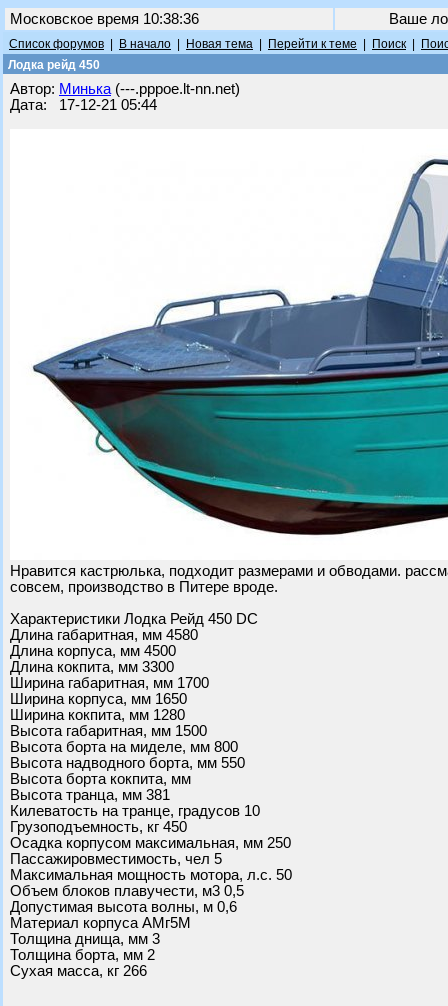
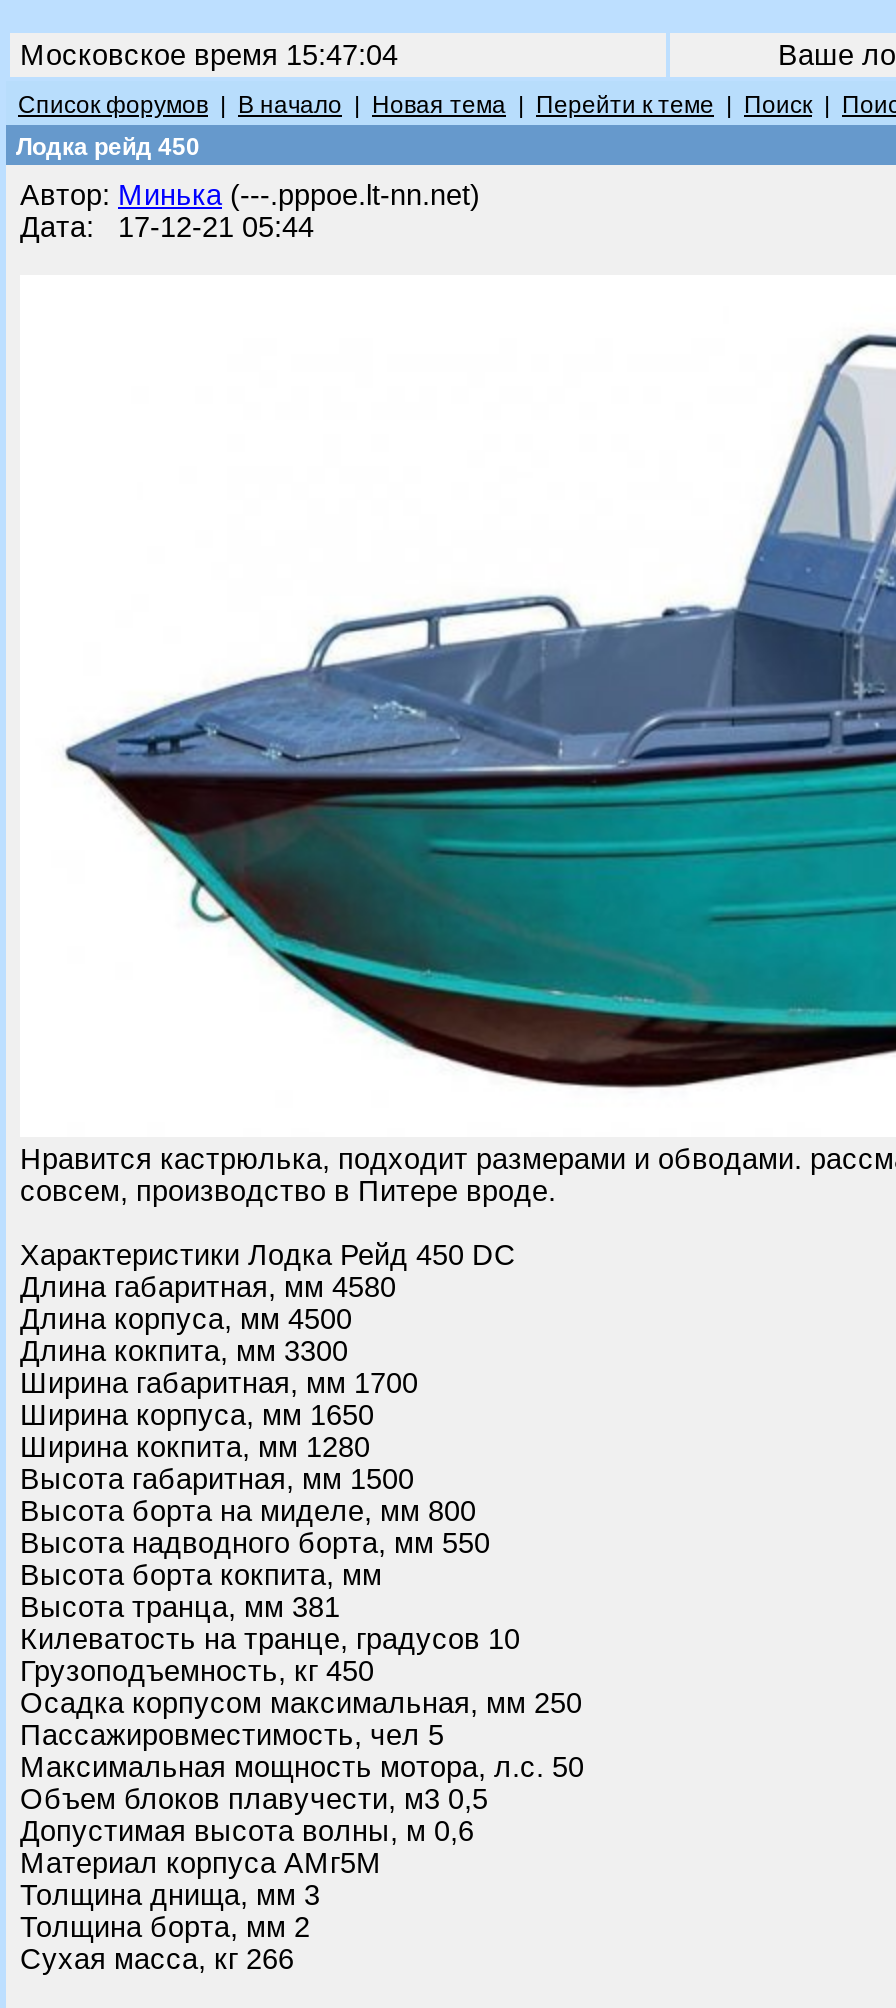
[6,11,203,27] Московское время 10:38:36 -> [12,39,406,71] Московское время 15:47:04

